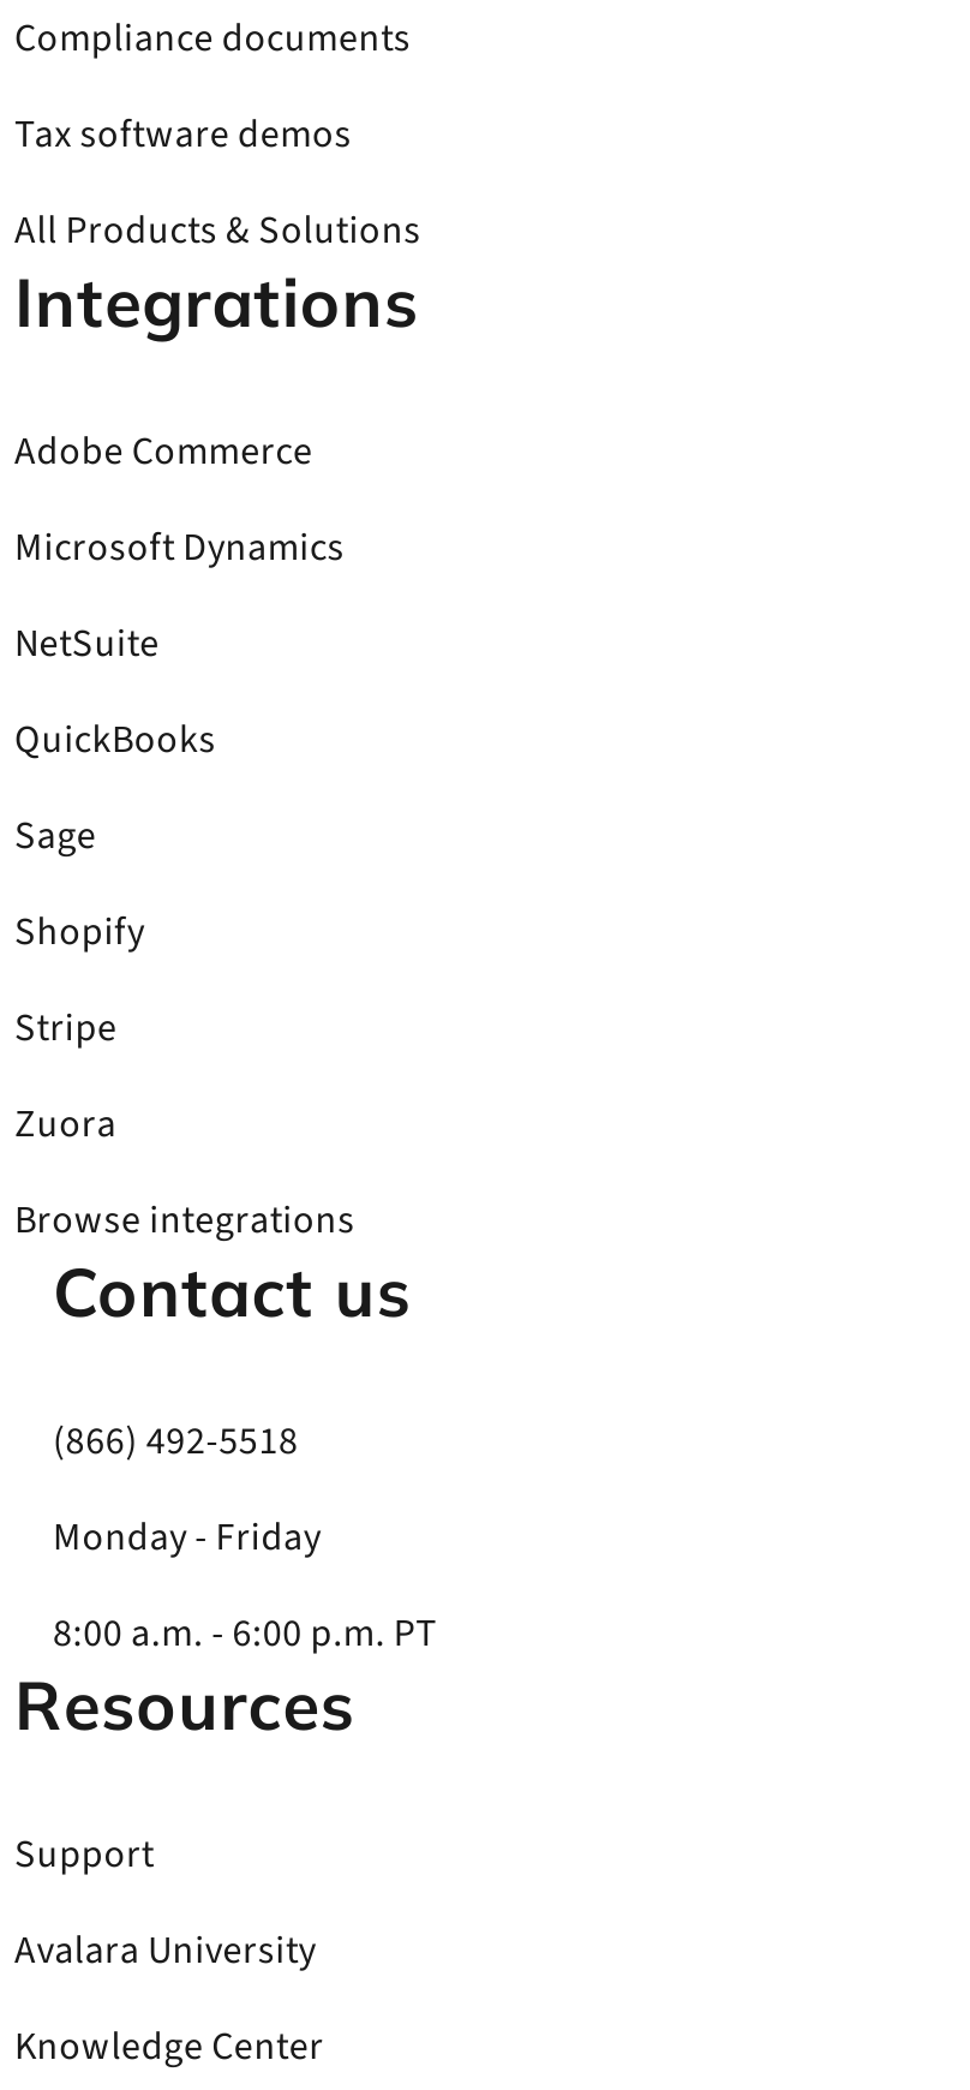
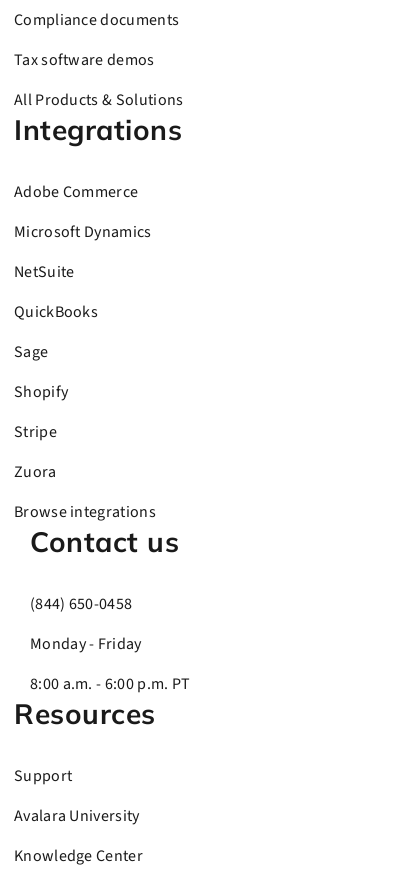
[53,1415,298,1468] (866) 492-5518 -> [30,593,132,615] (844) 650-0458

